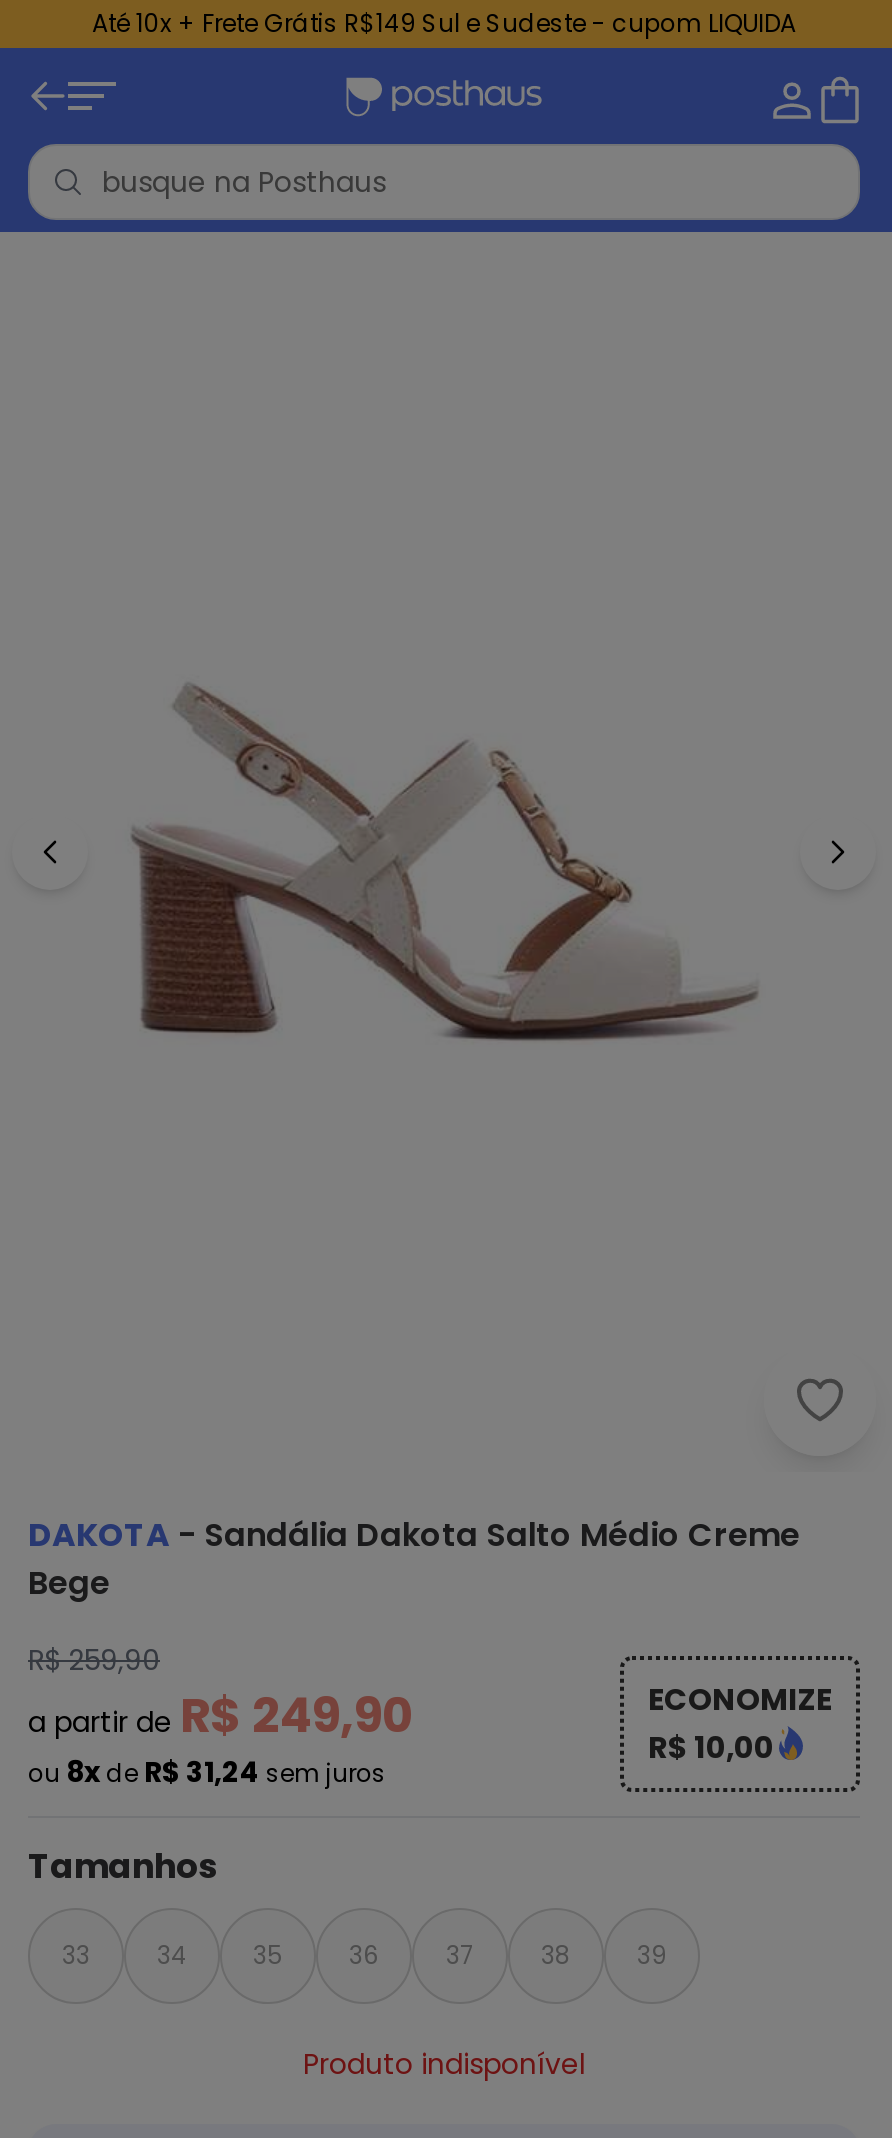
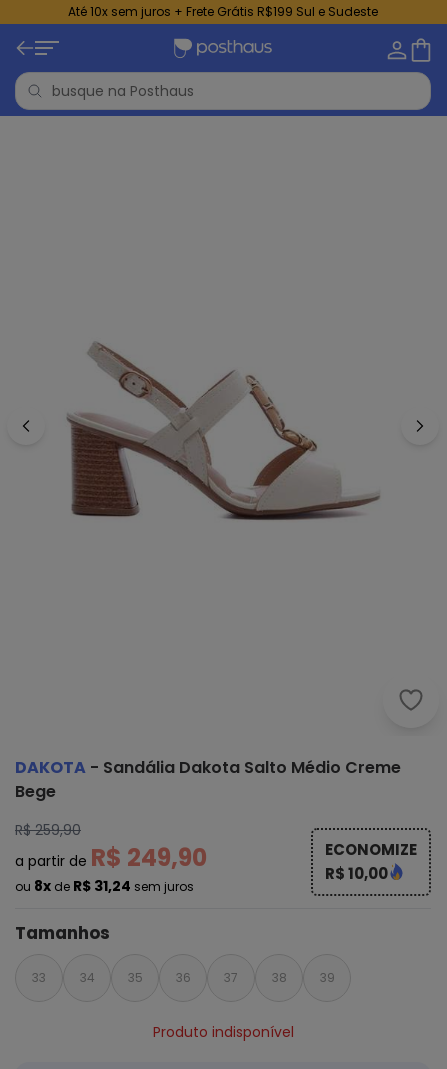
[92,6,796,40] Até 10x + Frete Grátis R$149 Sul e Sudeste - cupom LIQUIDA -> [68,3,378,20] Até 10x sem juros + Frete Grátis R$199 Sul e Sudeste

